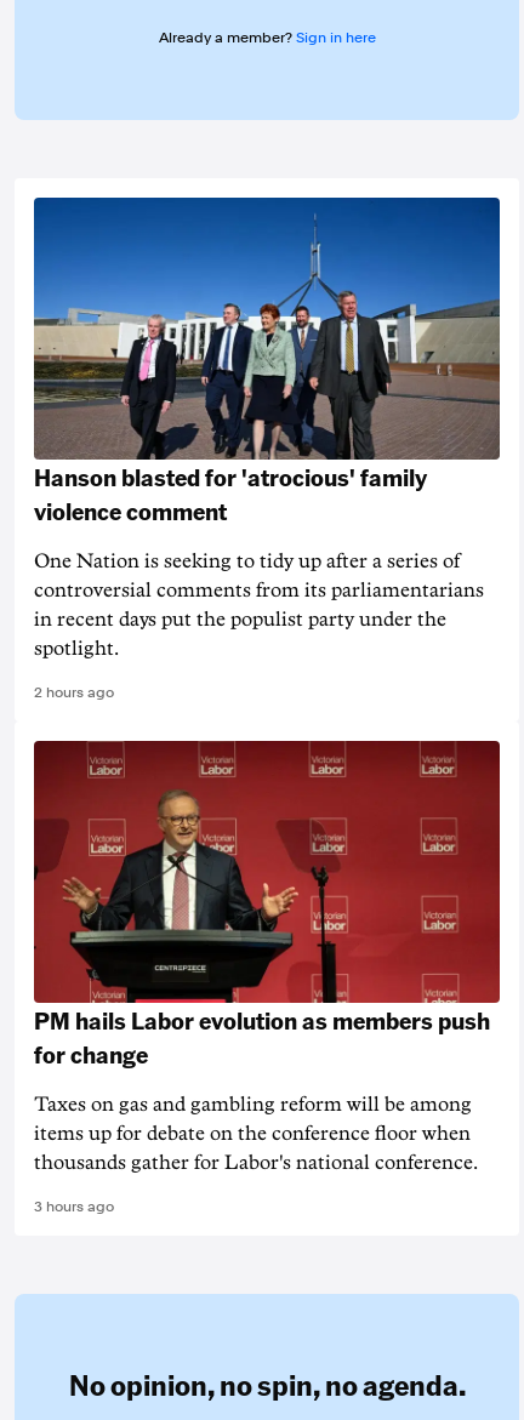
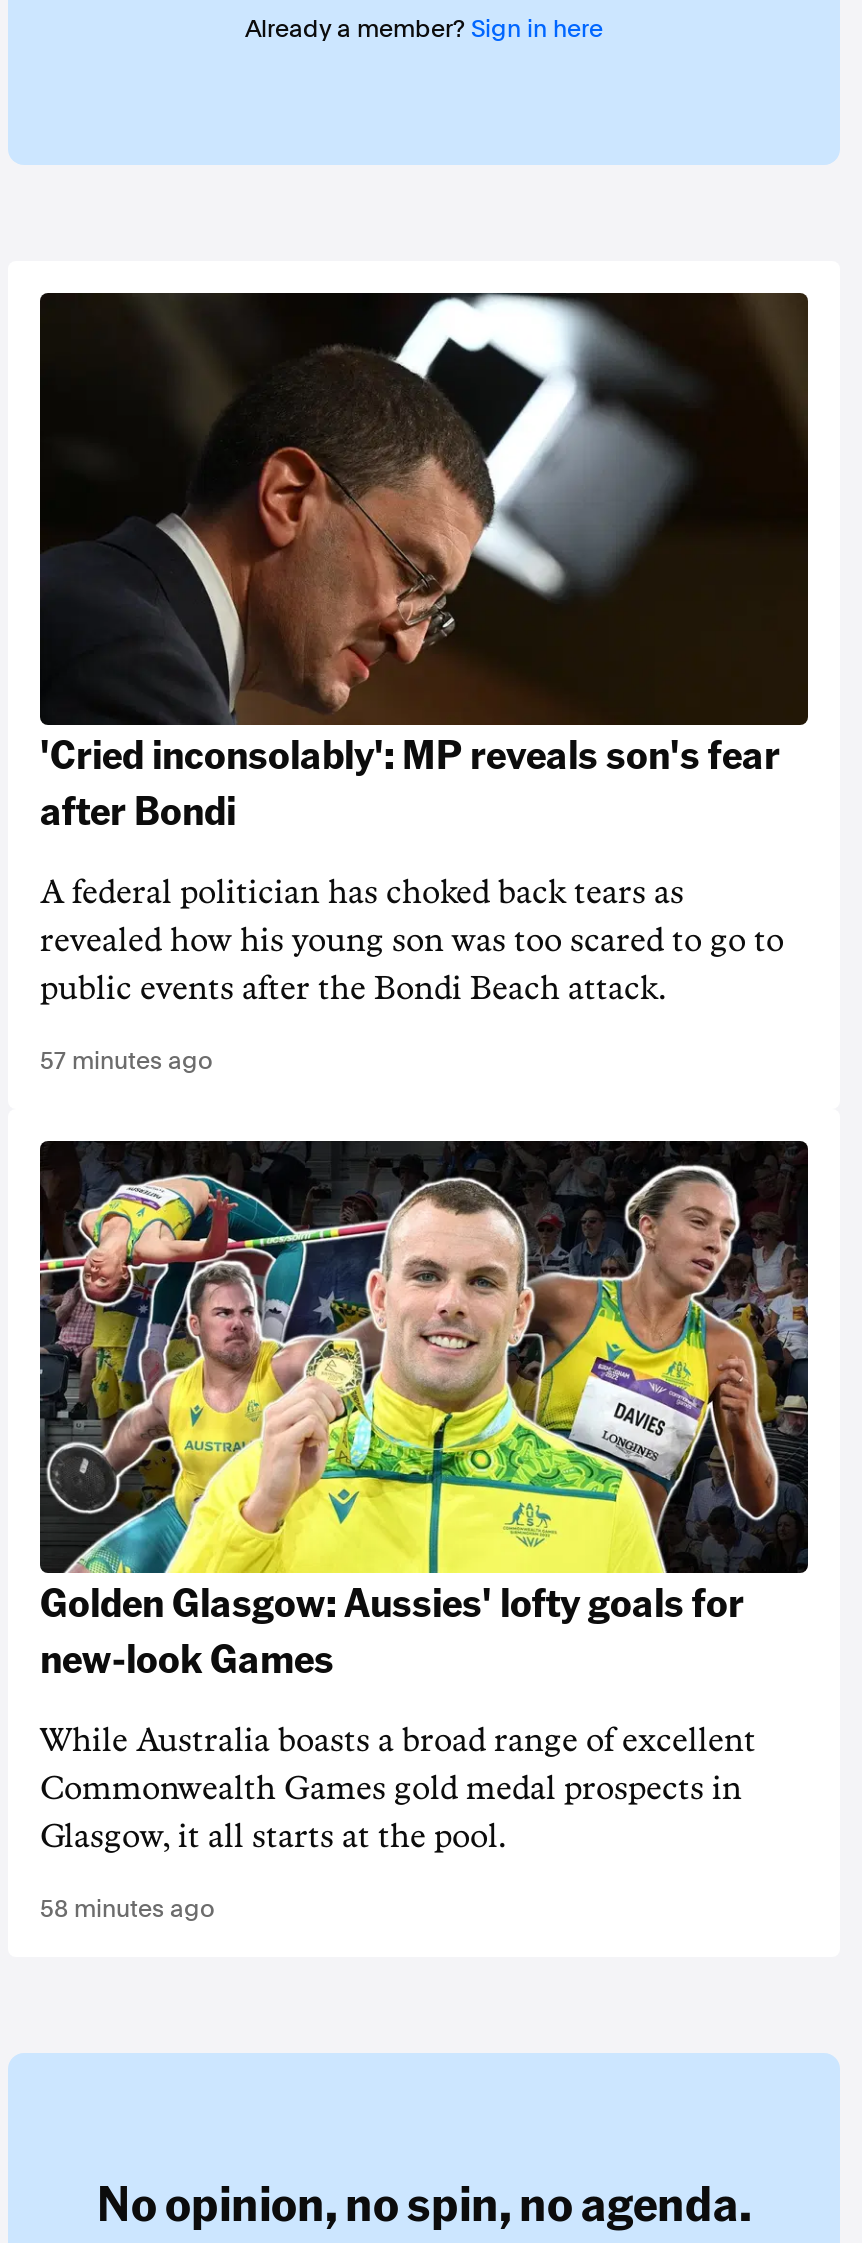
[33,196,501,701] [image] | Hanson blasted for 'atrocious' family | violence comment | One Nation is seeking to tidy up after a series of | controversial comments from its parliamentarians | in recent days put the populist party under the | spotlight. | 2 hours ago -> [38,291,810,1075] [image] | 'Cried inconsolably': MP reveals son's fear | after Bondi | A federal politician has choked back tears as | revealed how his young son was too scared to go to | public events after the Bondi Beach attack. | 57 minutes ago
[33,740,501,1215] [image] | PM hails Labor evolution as members push | for change | Taxes on gas and gambling reform will be among | items up for debate on the conference floor when | thousands gather for Labor's national conference. | 3 hours ago -> [38,1139,810,1923] [image] | Golden Glasgow: Aussies' lofty goals for | new-look Games | While Australia boasts a broad range of excellent | Commonwealth Games gold medal prospects in | Glasgow, it all starts at the pool. | 58 minutes ago

